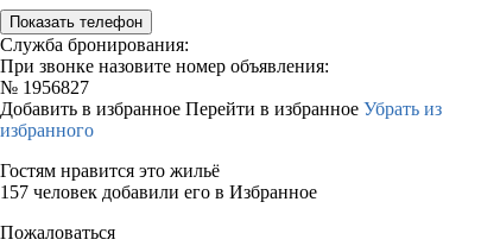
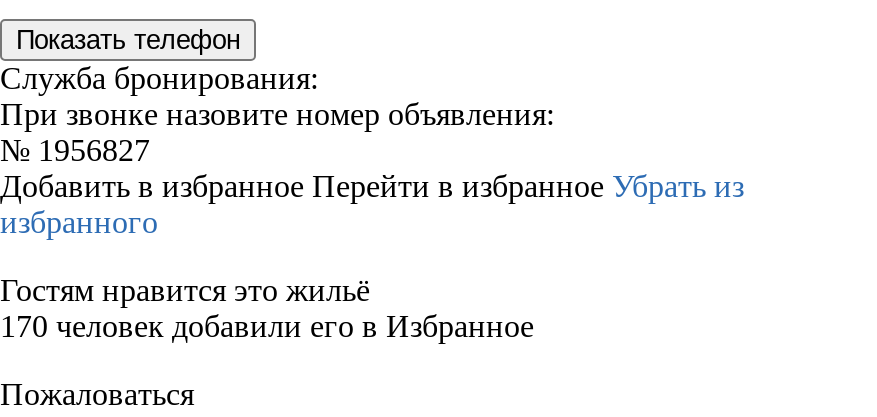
[0,182,317,202] 157 человек добавили его в Избранное -> [0,309,534,343] 170 человек добавили его в Избранное

